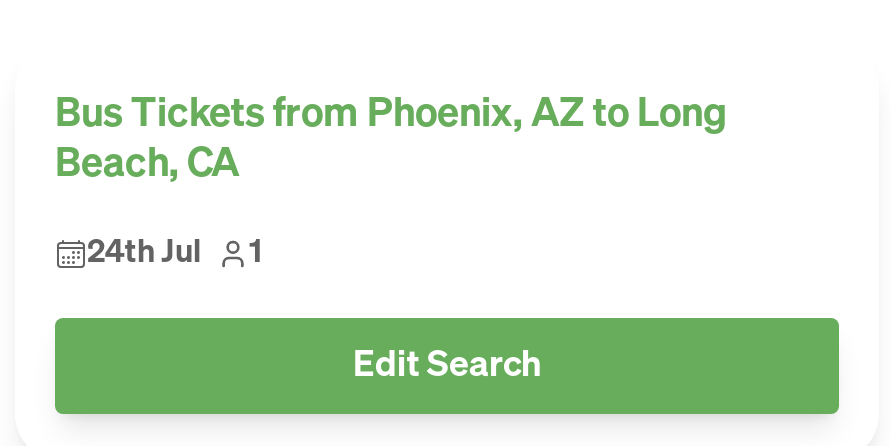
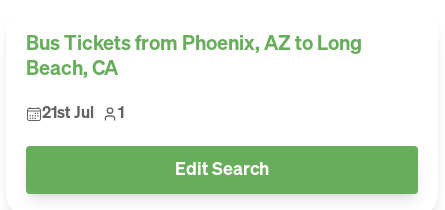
[87,238,261,270] 24th Jul 1 -> [42,106,124,122] 21st Jul 1

